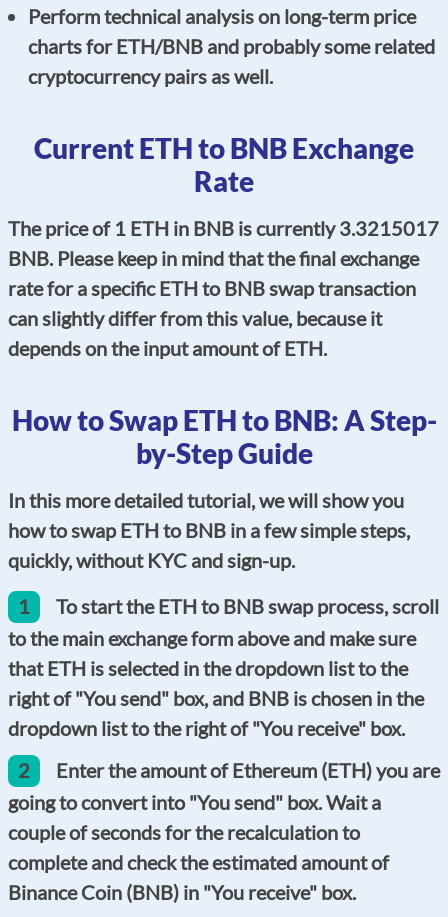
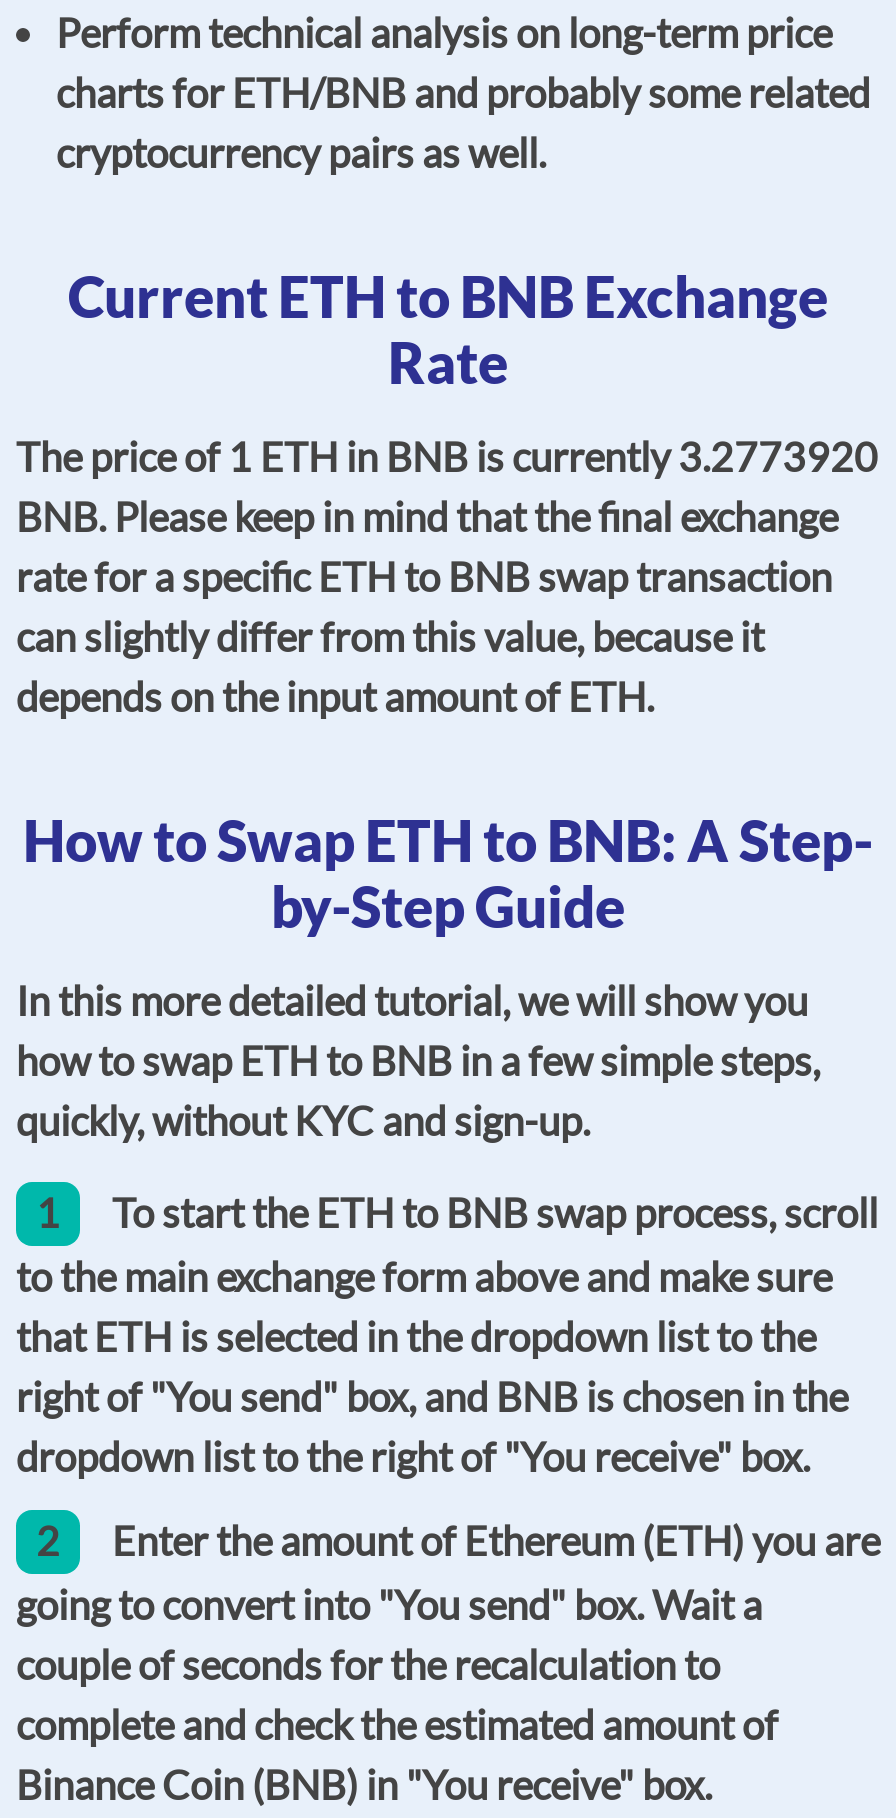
[8,216,439,240] The price of 1 ETH in BNB is currently 3.3215017 -> [16,432,878,480] The price of 1 ETH in BNB is currently 3.2773920

